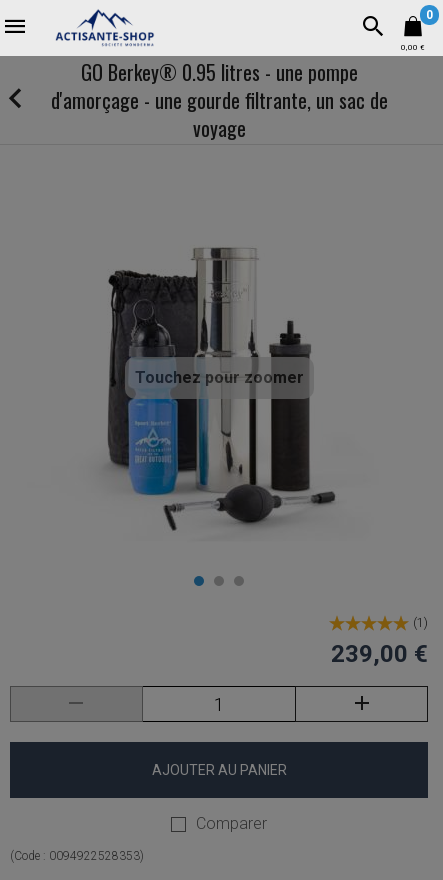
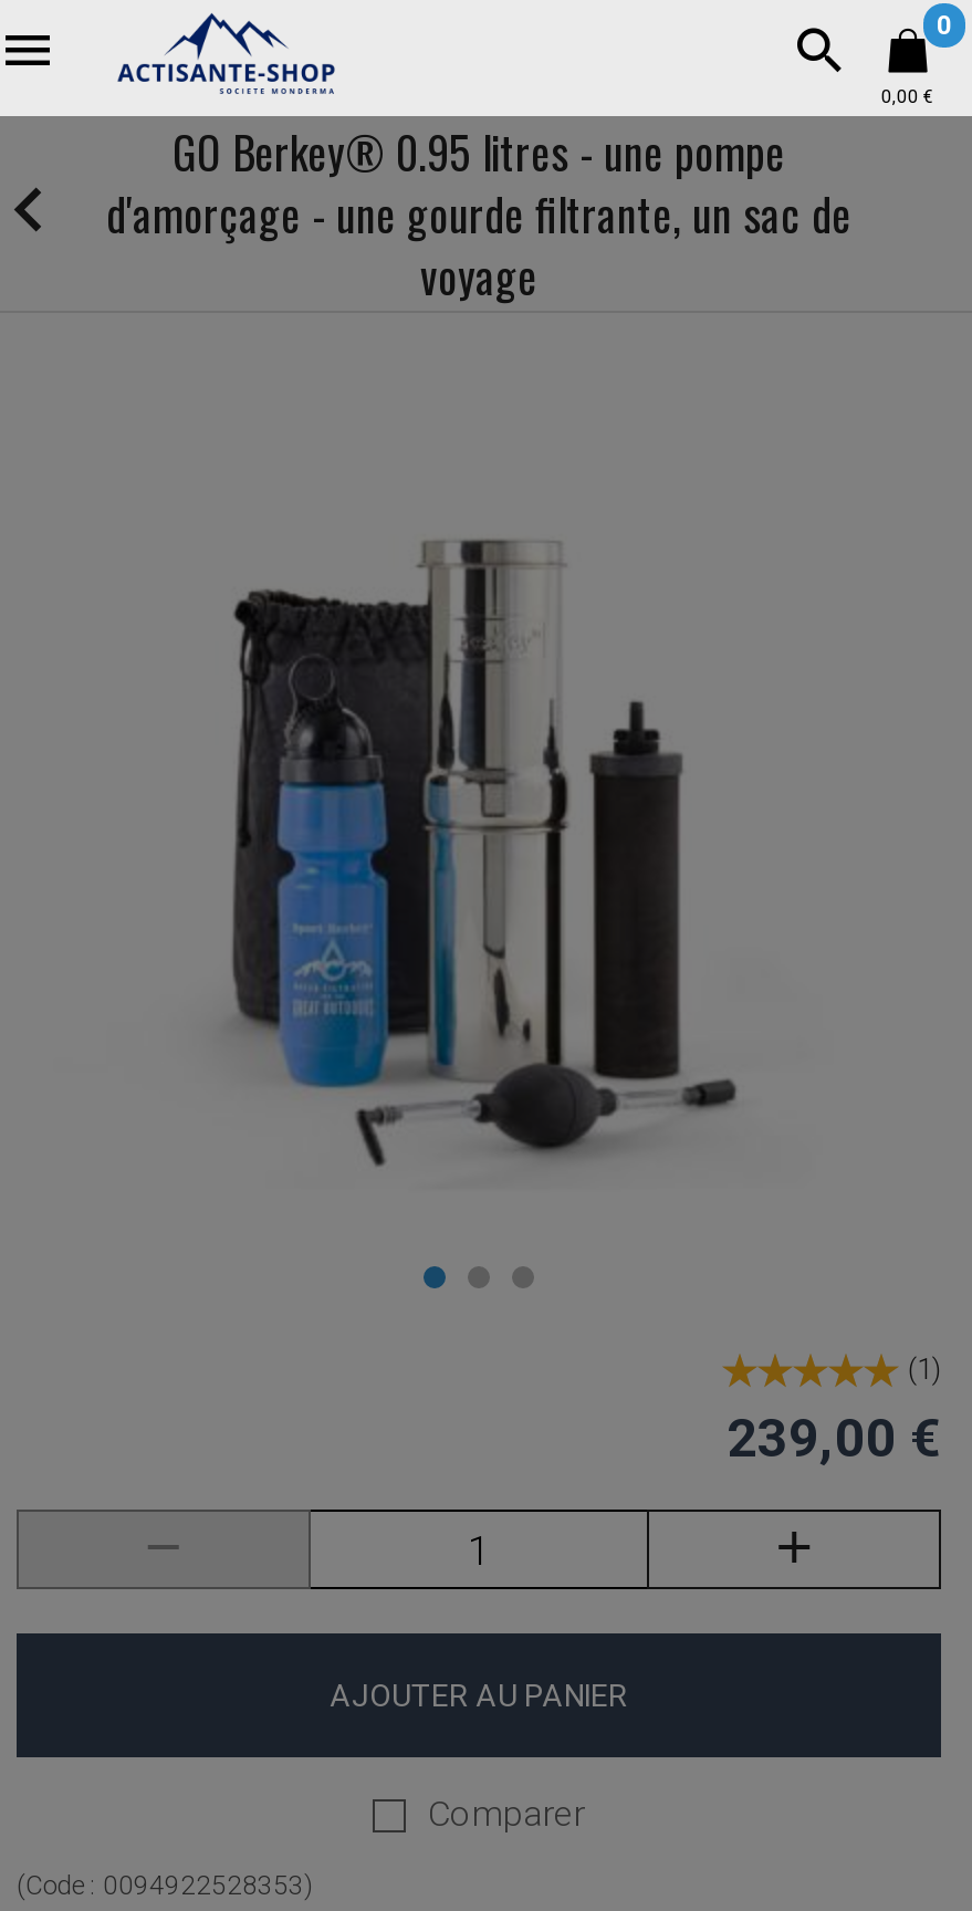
[134,368,303,387] Touchez pour zoomer -> none

